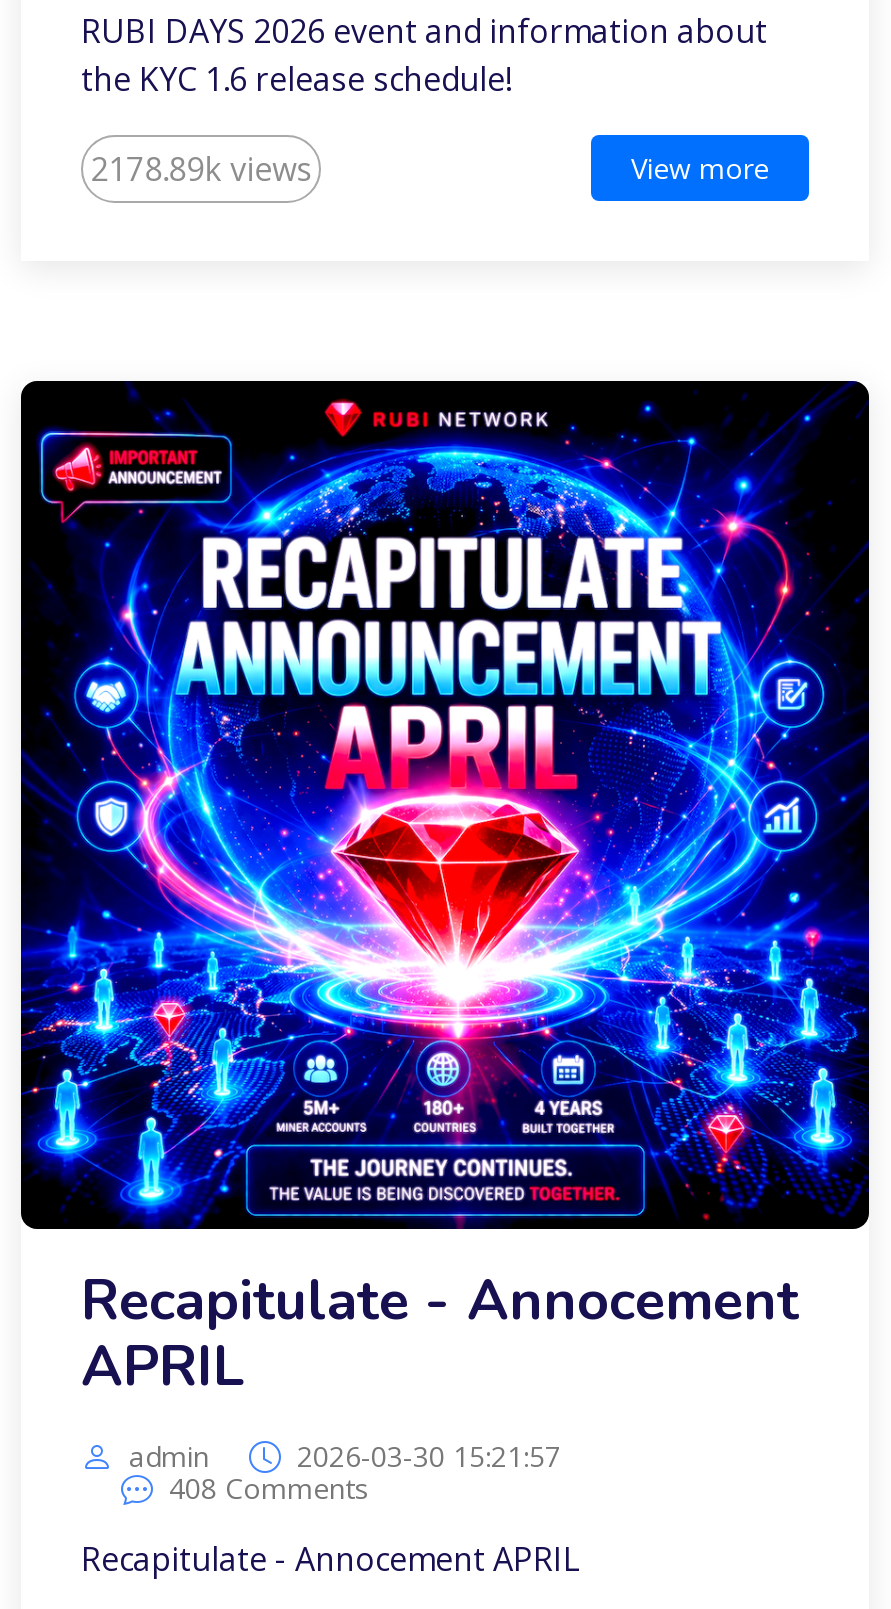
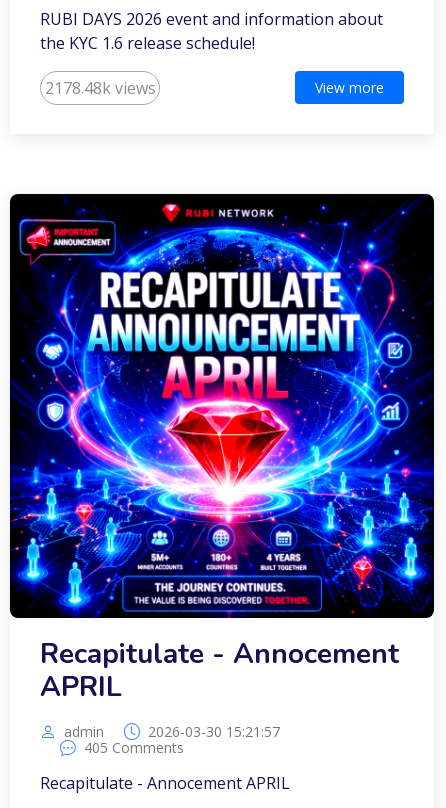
[90,147,312,191] 2178.89k views -> [45,77,156,99] 2178.48k views
[169,1470,369,1508] 408 Comments -> [84,738,184,757] 405 Comments

